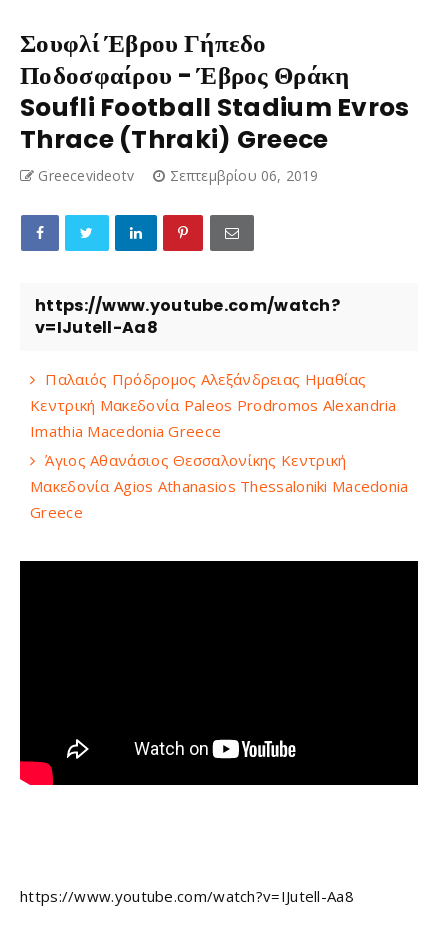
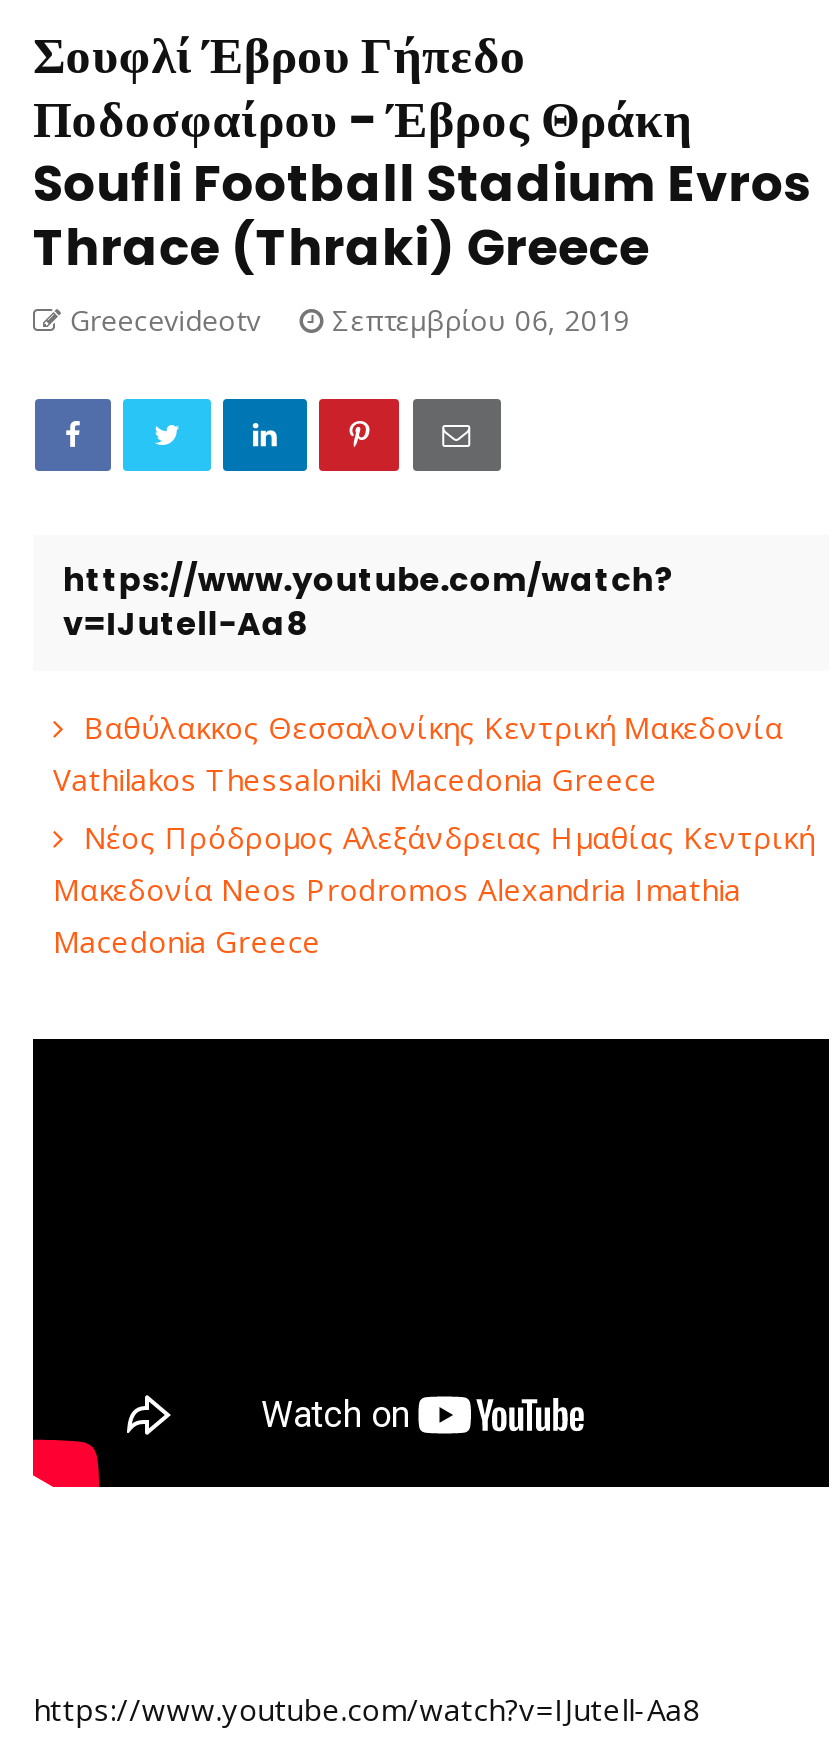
[30,369,409,522] Παλαιός Πρόδρομος Αλεξάνδρειας Ημαθίας | Κεντρική Μακεδονία Paleos Prodromos Alexandria | Imathia Macedonia Greece | Άγιος Αθανάσιος Θεσσαλονίκης Κεντρική | Μακεδονία Agios Athanasios Thessaloniki Macedonia | Greece -> [53,707,814,961] Βαθύλακκος Θεσσαλονίκης Κεντρική Μακεδονία | Vathilakos Thessaloniki Macedonia Greece | Νέος Πρόδρομος Αλεξάνδρειας Ημαθίας Κεντρική | Μακεδονία Neos Prodromos Alexandria Imathia | Macedonia Greece

